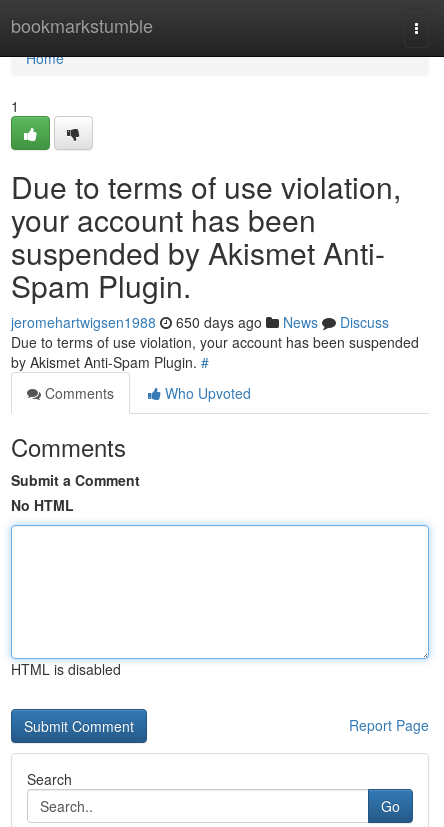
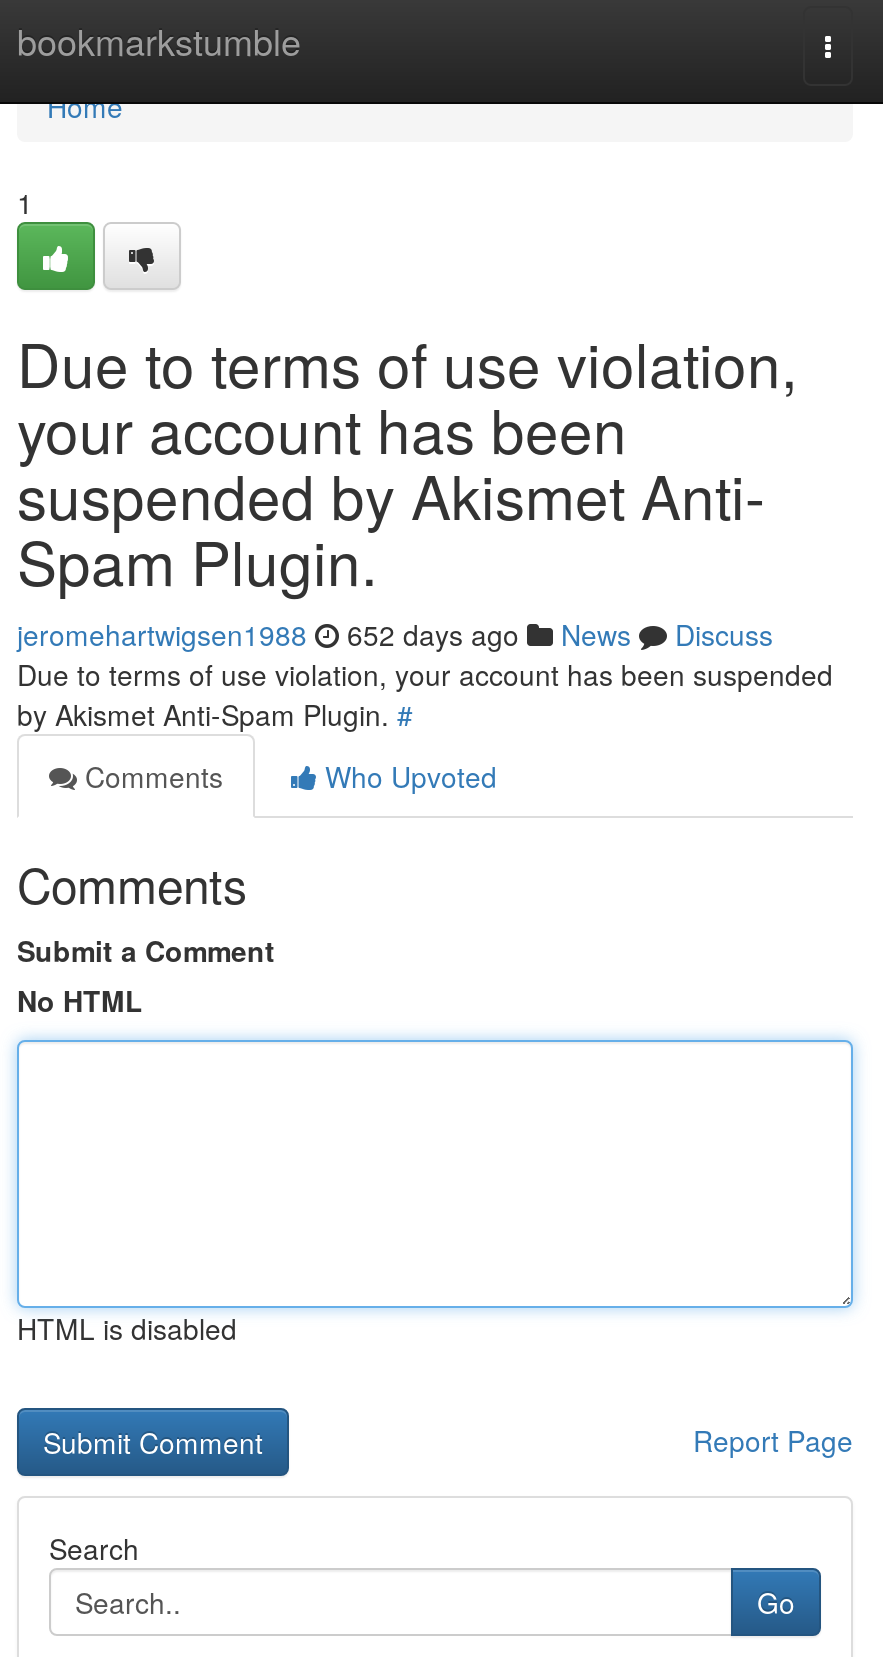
[11,312,389,332] jeromehartwigsen1988 650 days ago News Discuss -> [17,614,773,654] jeromehartwigsen1988 652 days ago News Discuss

